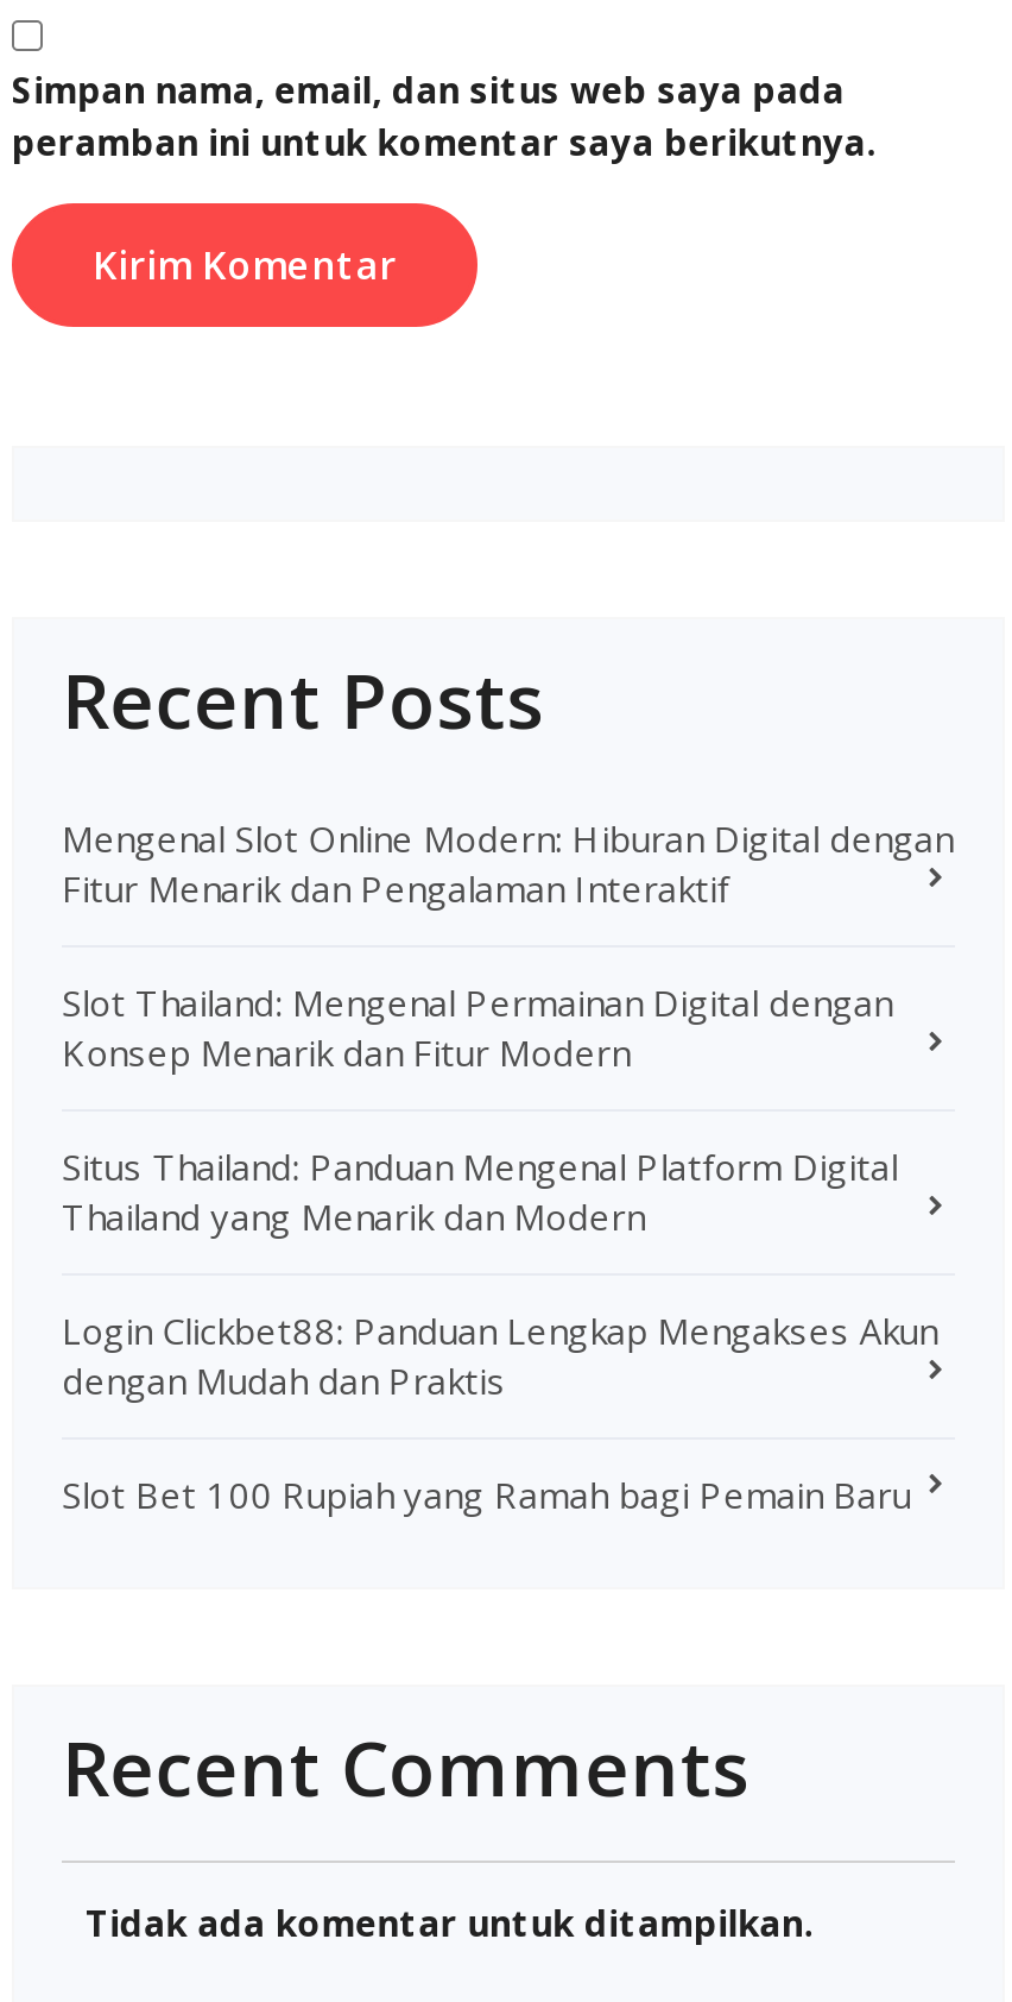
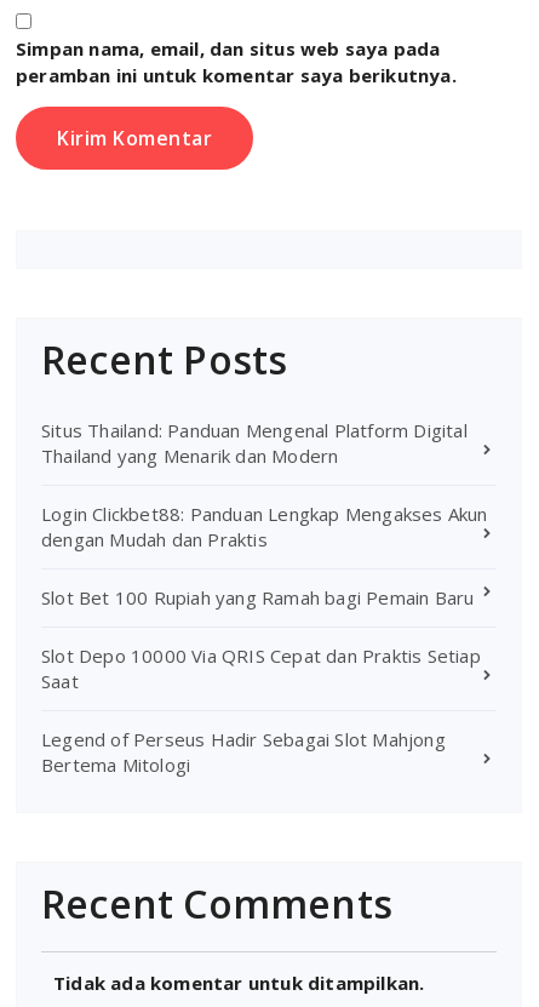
[62,814,953,1075] Mengenal Slot Online Modern: Hiburan Digital dengan | Fitur Menarik dan Pengalaman Interaktif | Slot Thailand: Mengenal Permainan Digital dengan | Konsep Menarik dan Fitur Modern -> none
moved [62,1142,937,1518] -> [41,418,488,609]: Situs Thailand: Panduan Mengenal Platform Digital | Thailand yang Menarik dan Modern | Login Clickbet88: Panduan Lengkap Mengakses Akun | dengan Mudah dan Praktis | Slot Bet 100 Rupiah yang Ramah bagi Pemain Baru
none -> [41,643,481,777] Slot Depo 10000 Via QRIS Cepat dan Praktis Setiap | Saat | Legend of Perseus Hadir Sebagai Slot Mahjong | Bertema Mitologi

